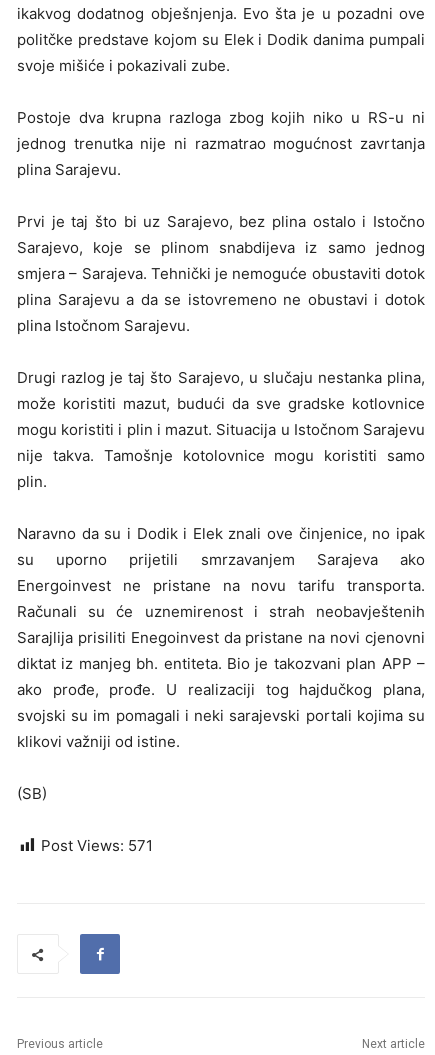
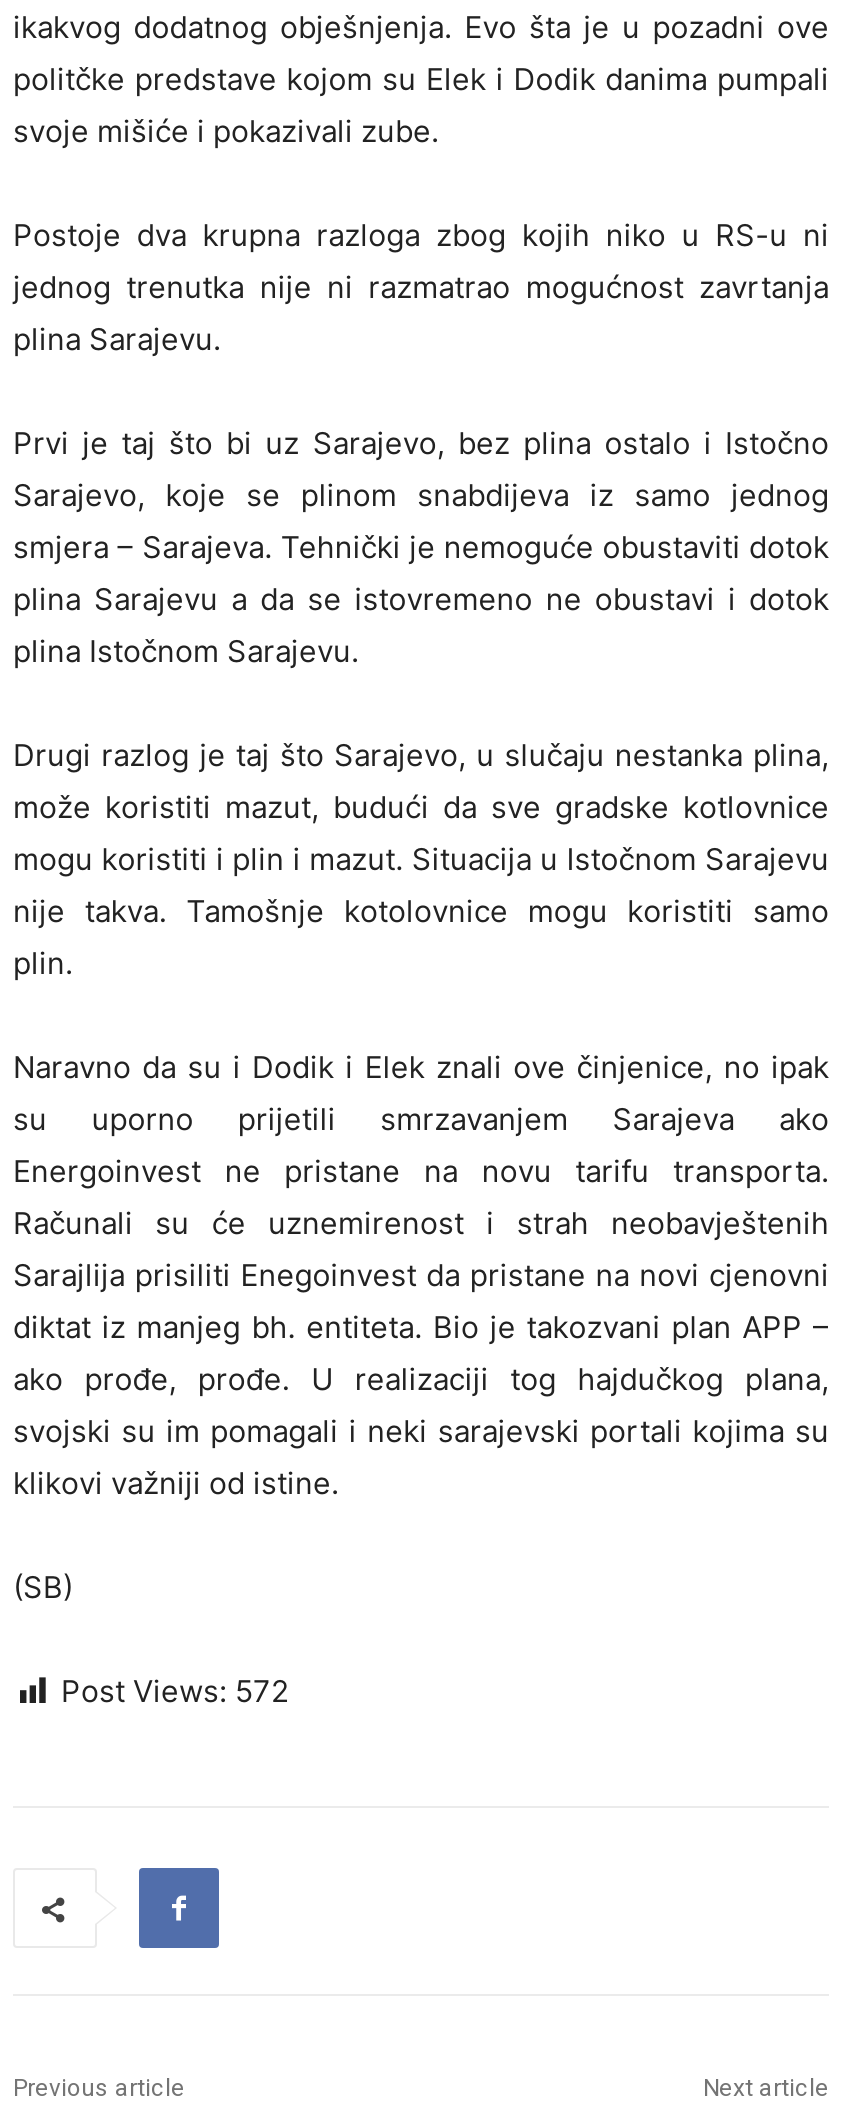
[41,836,153,855] Post Views: 571 -> [61,1672,289,1710] Post Views: 572

